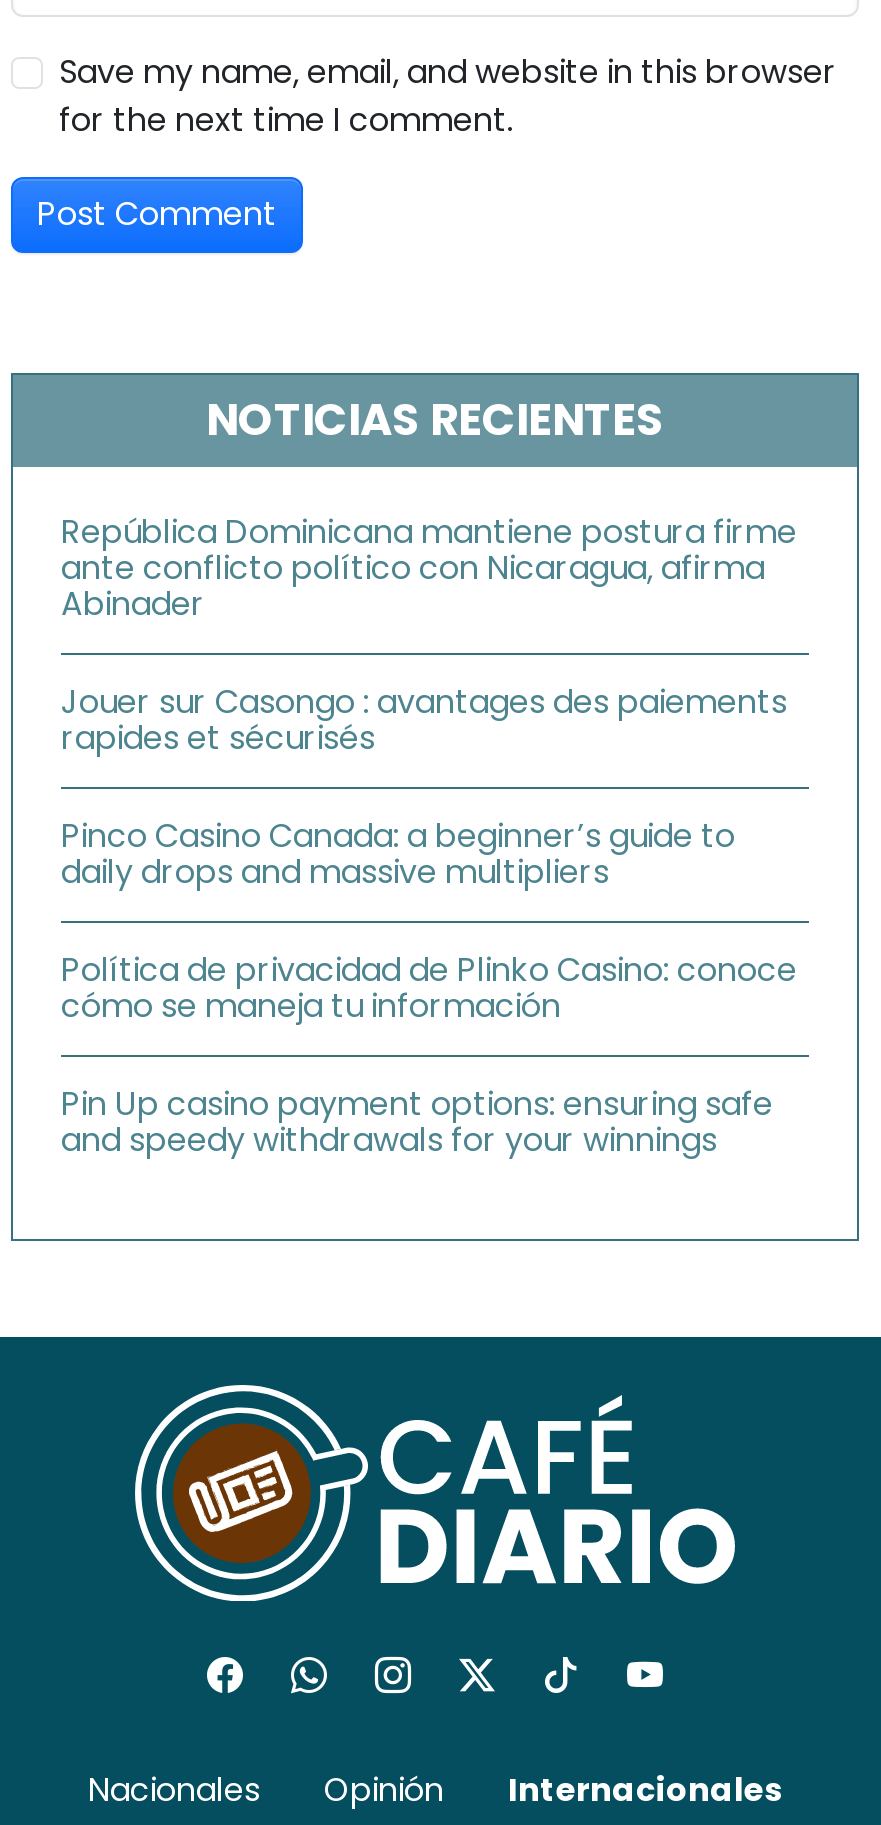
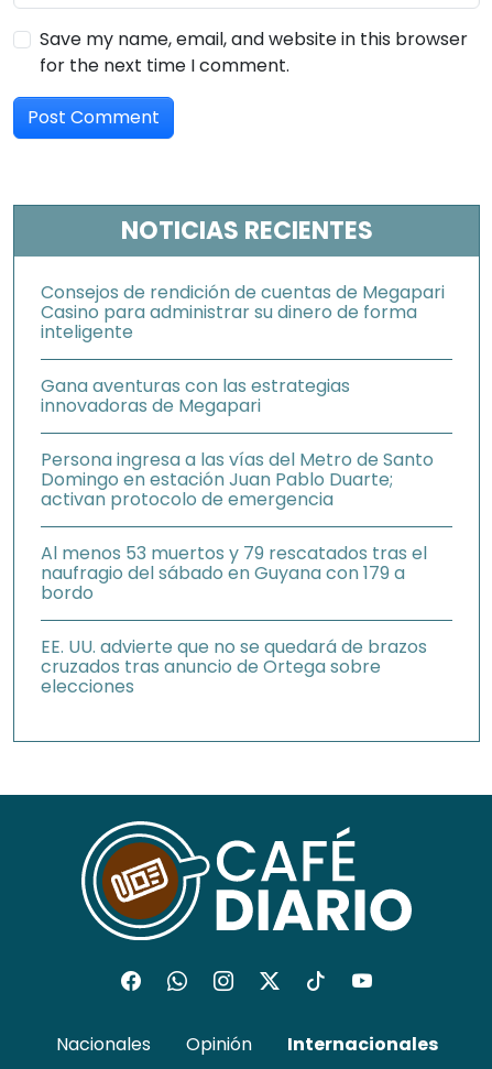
[61,510,797,628] República Dominicana mantiene postura firme | ante conflicto político con Nicaragua, afirma | Abinader -> [41,280,445,345] Consejos de rendición de cuentas de Megapari | Casino para administrar su dinero de forma | inteligente
[61,680,787,762] Jouer sur Casongo : avantages des paiements | rapides et sécurisés -> [41,374,350,419] Gana aventuras con las estrategias | innovadoras de Megapari
[61,814,735,896] Pinco Casino Canada: a beginner’s guide to | daily drops and massive multipliers -> [41,447,434,512] Persona ingresa a las vías del Metro de Santo | Domingo en estación Juan Pablo Duarte; | activan protocolo de emergencia
[61,948,797,1030] Política de privacidad de Plinko Casino: conoce | cómo se maneja tu información -> [41,541,427,606] Al menos 53 muertos y 79 rescatados tras el | naufragio del sábado en Guyana con 179 a | bordo
[61,1082,773,1164] Pin Up casino payment options: ensuring safe | and speedy withdrawals for your winnings -> [41,635,427,700] EE. UU. advierte que no se quedará de brazos | cruzados tras anuncio de Ortega sobre | elecciones

